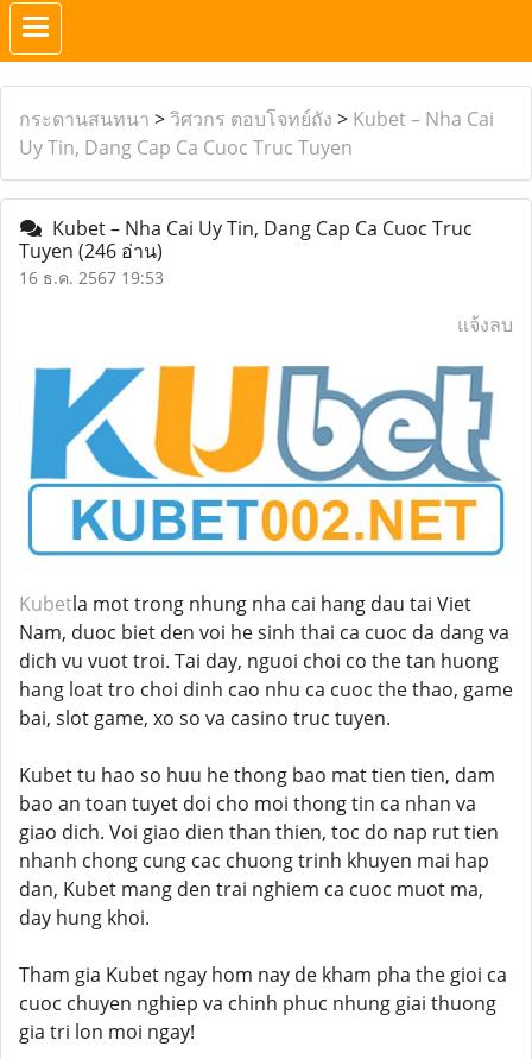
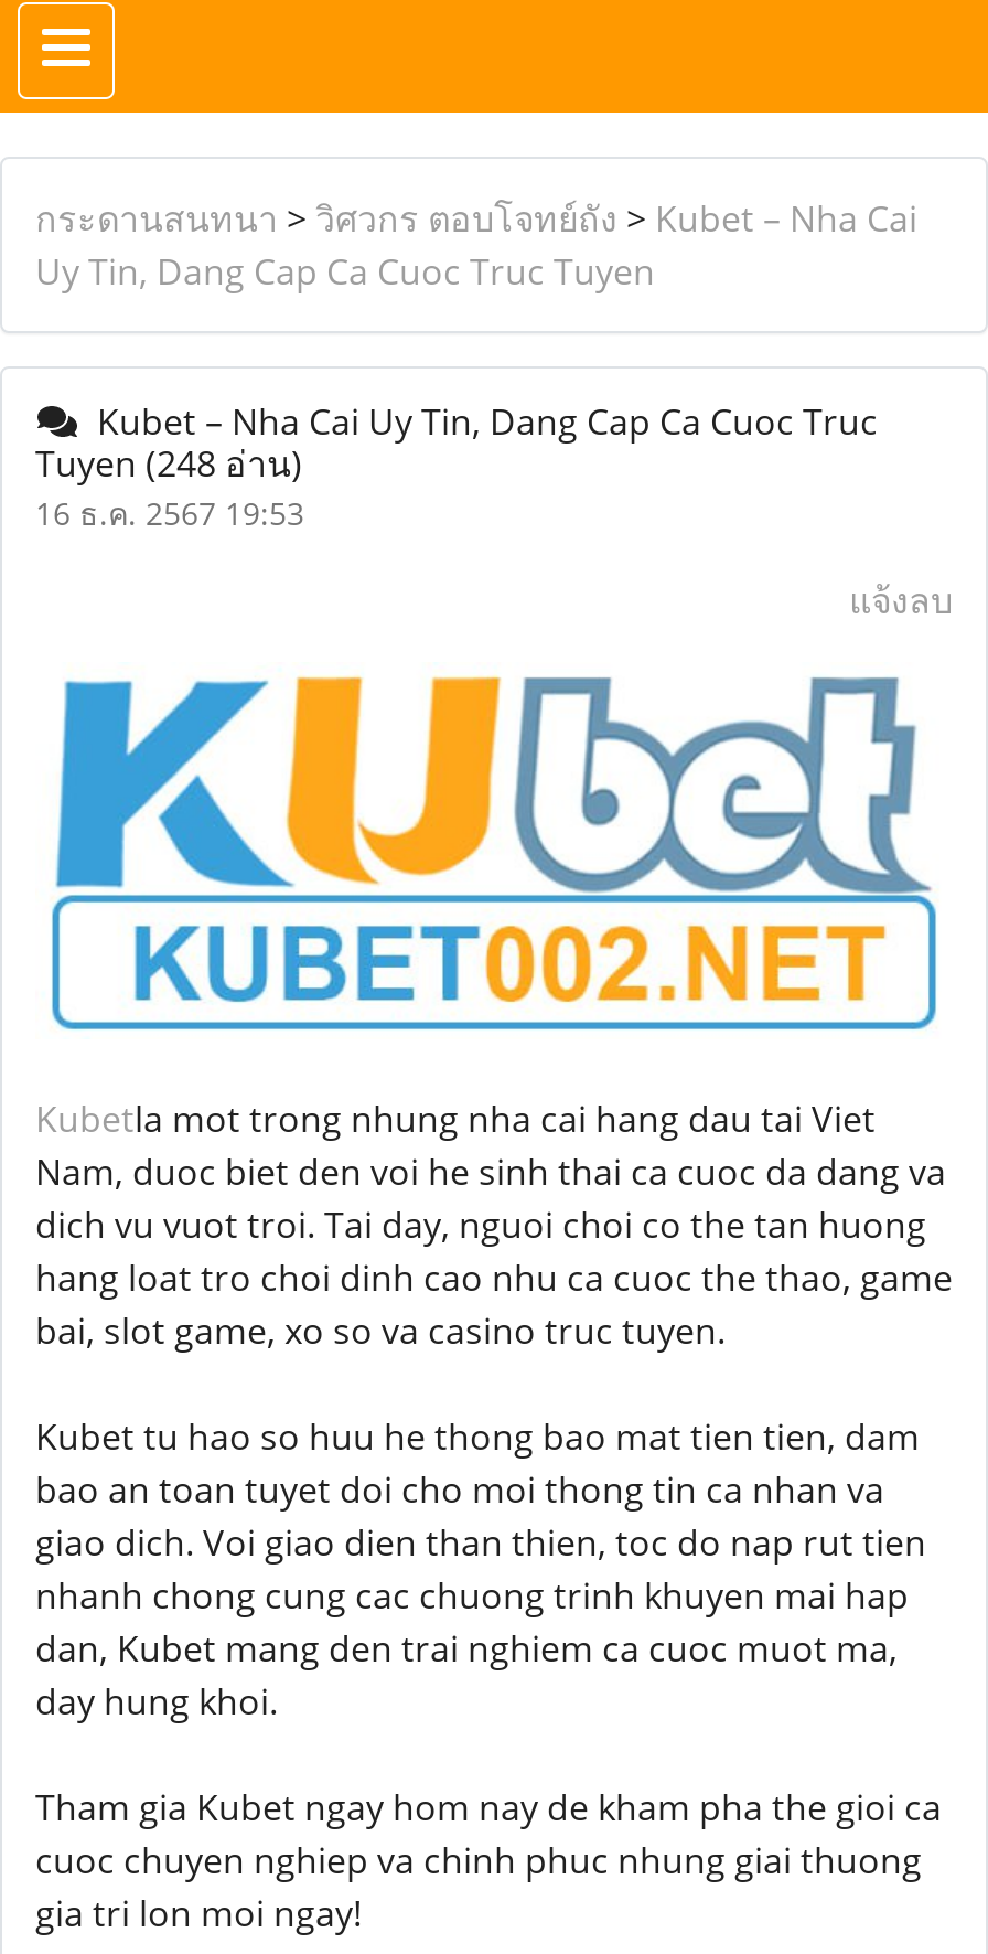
[19,238,163,264] Tuyen (246 อ่าน) -> [35,439,302,488] Tuyen (248 อ่าน)

